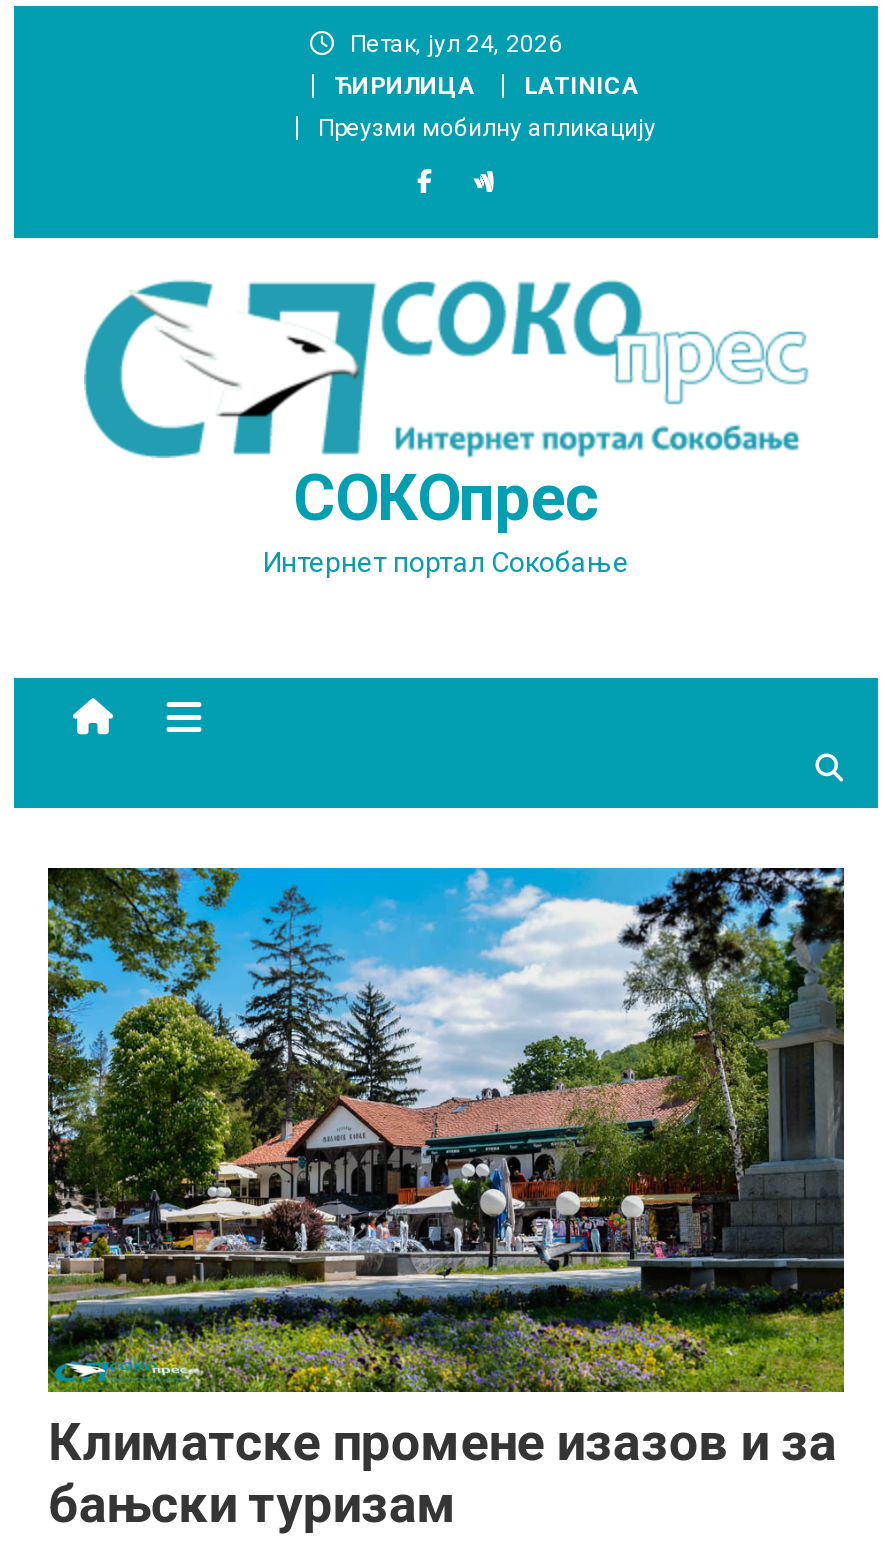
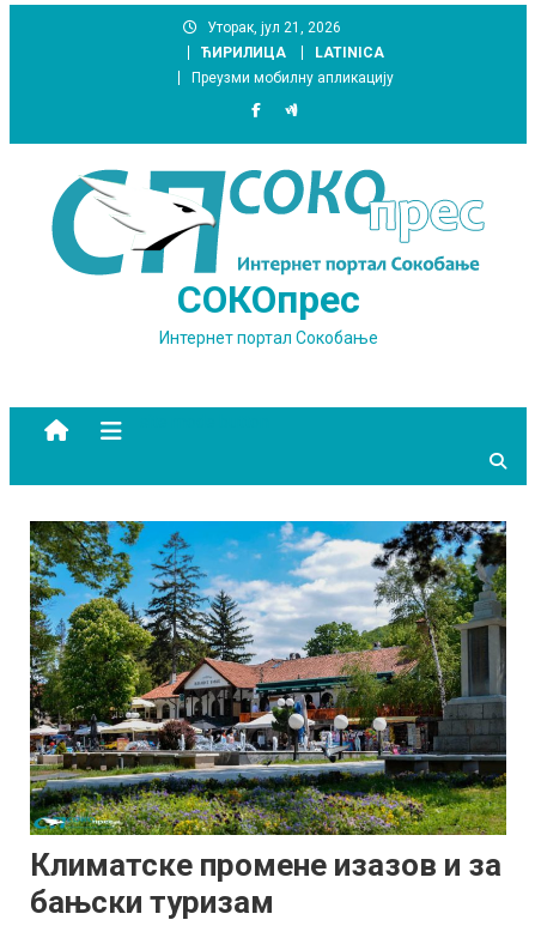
[350,30,562,58] Петак, јул 24, 2026 -> [207,19,341,36] Уторак, јул 21, 2026

